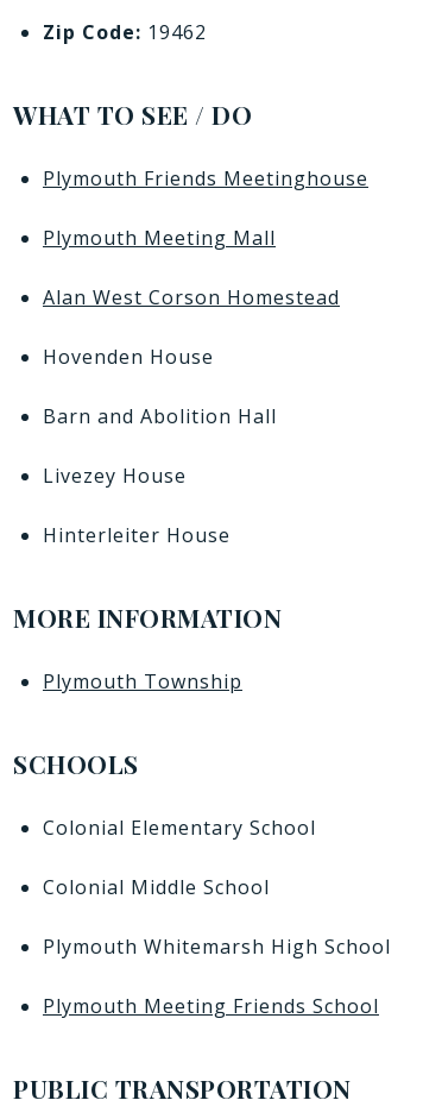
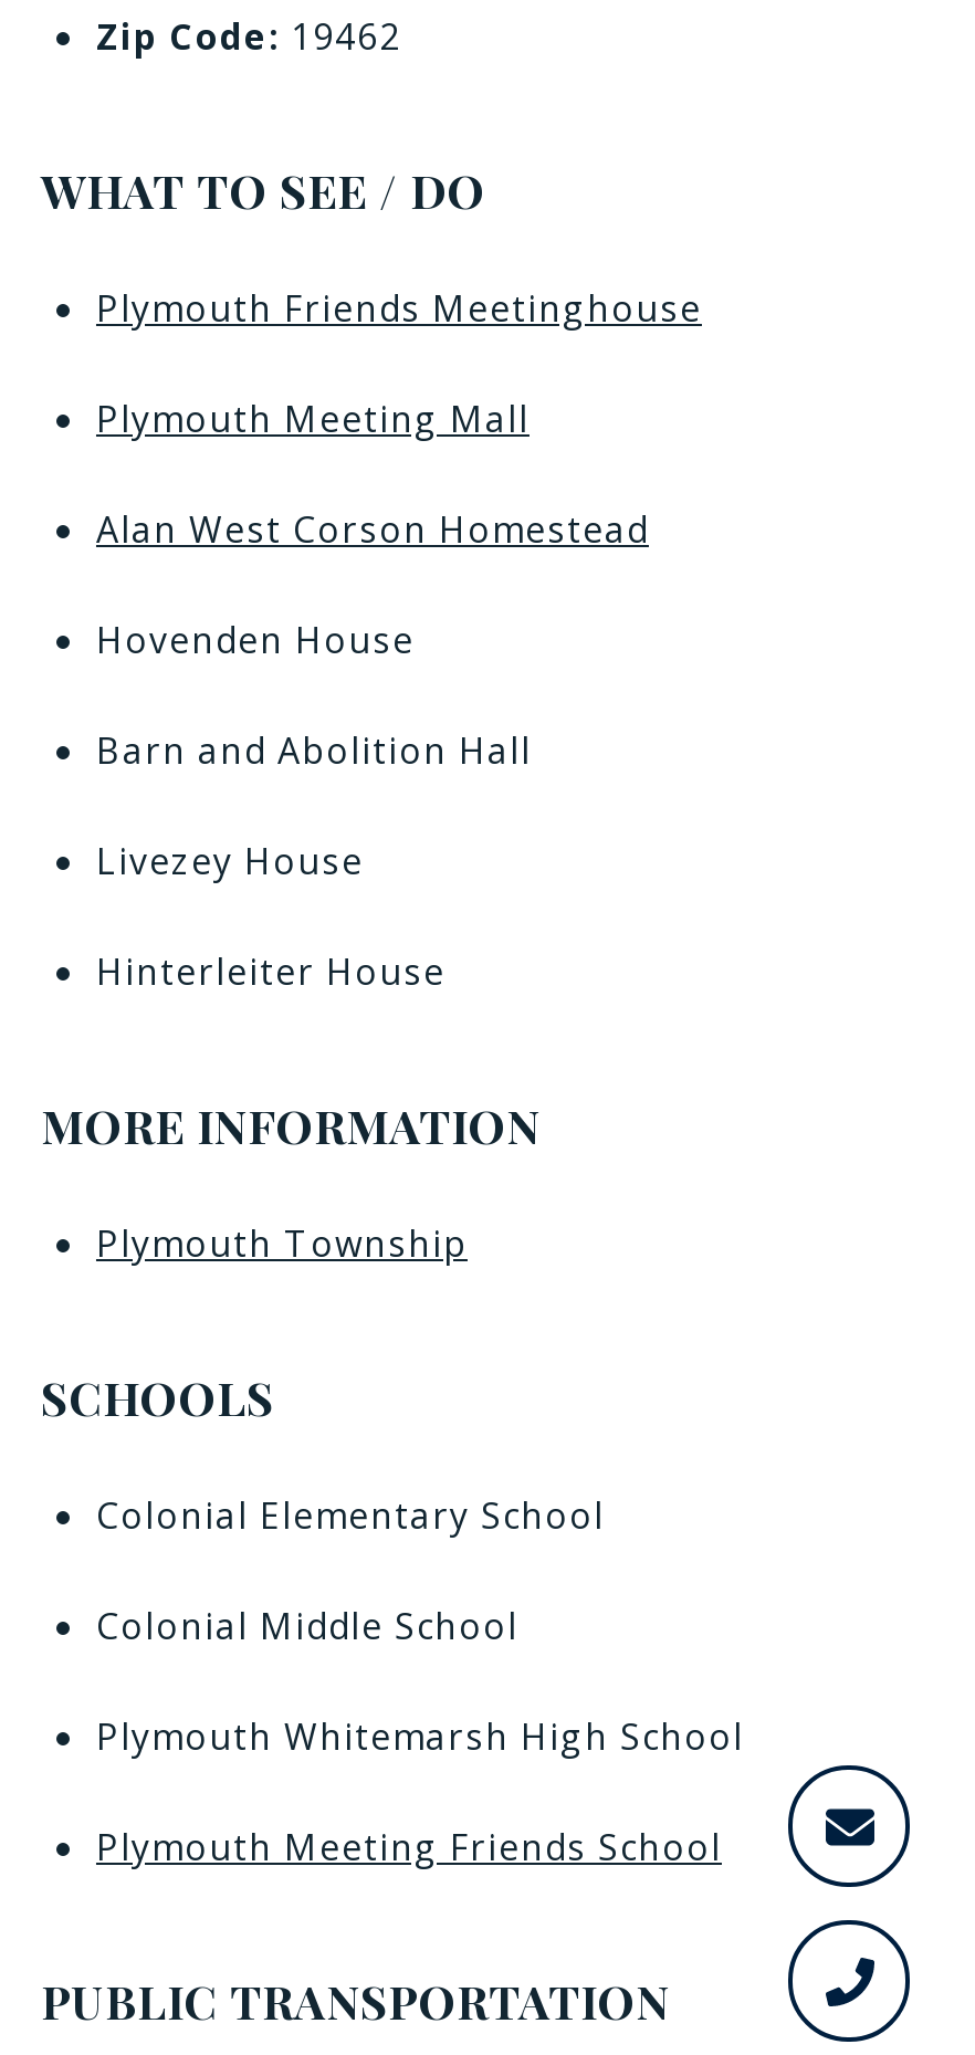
none -> [786,1763,912,1889] [image]
none -> [786,1918,912,2044] [image]

